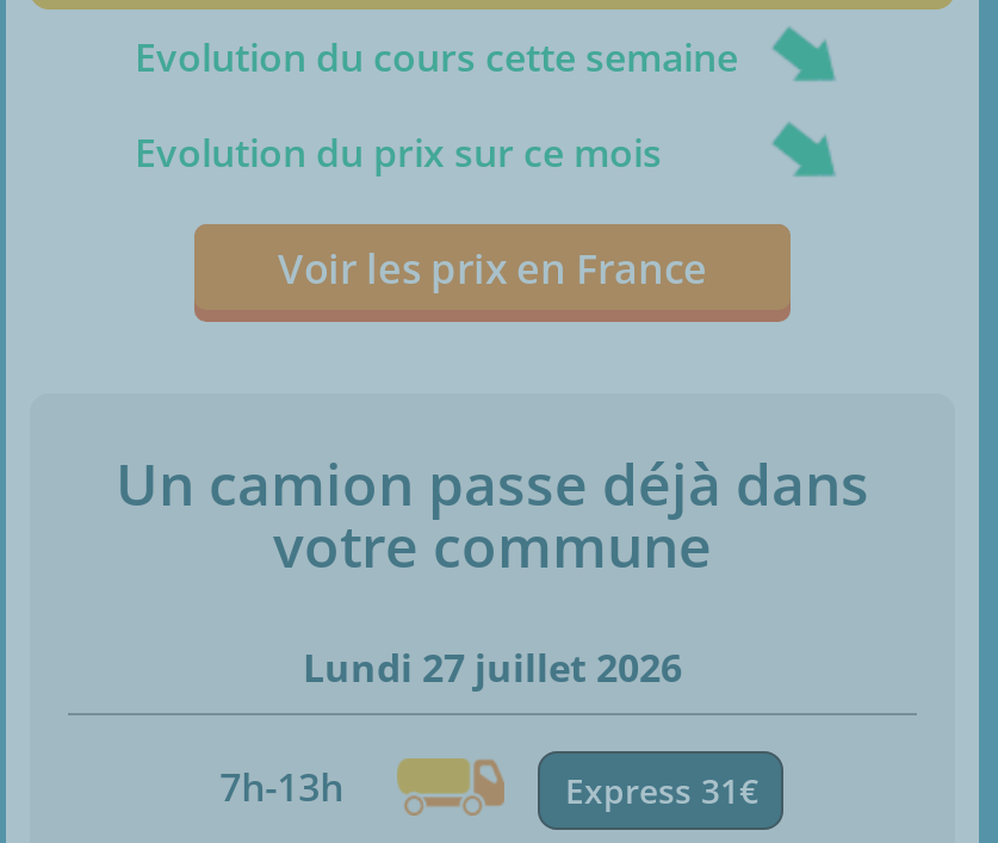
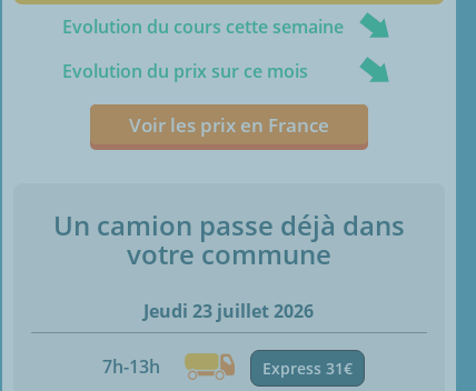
[303,641,682,693] Lundi 27 juillet 2026 -> [144,299,314,323] Jeudi 23 juillet 2026

